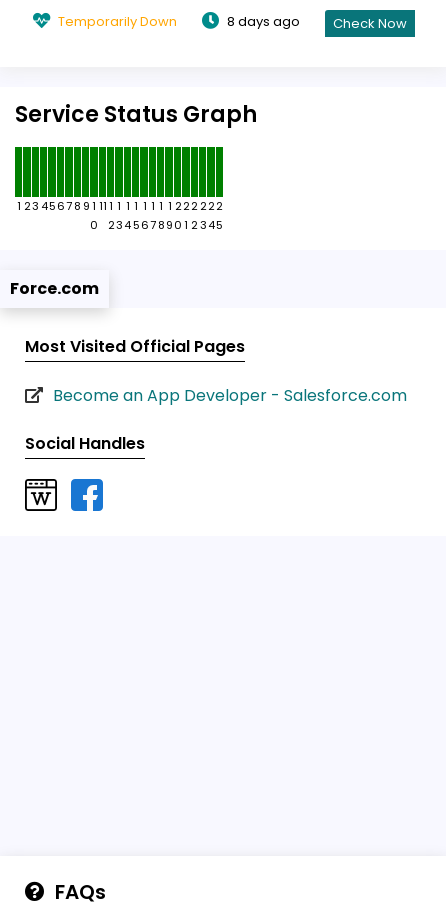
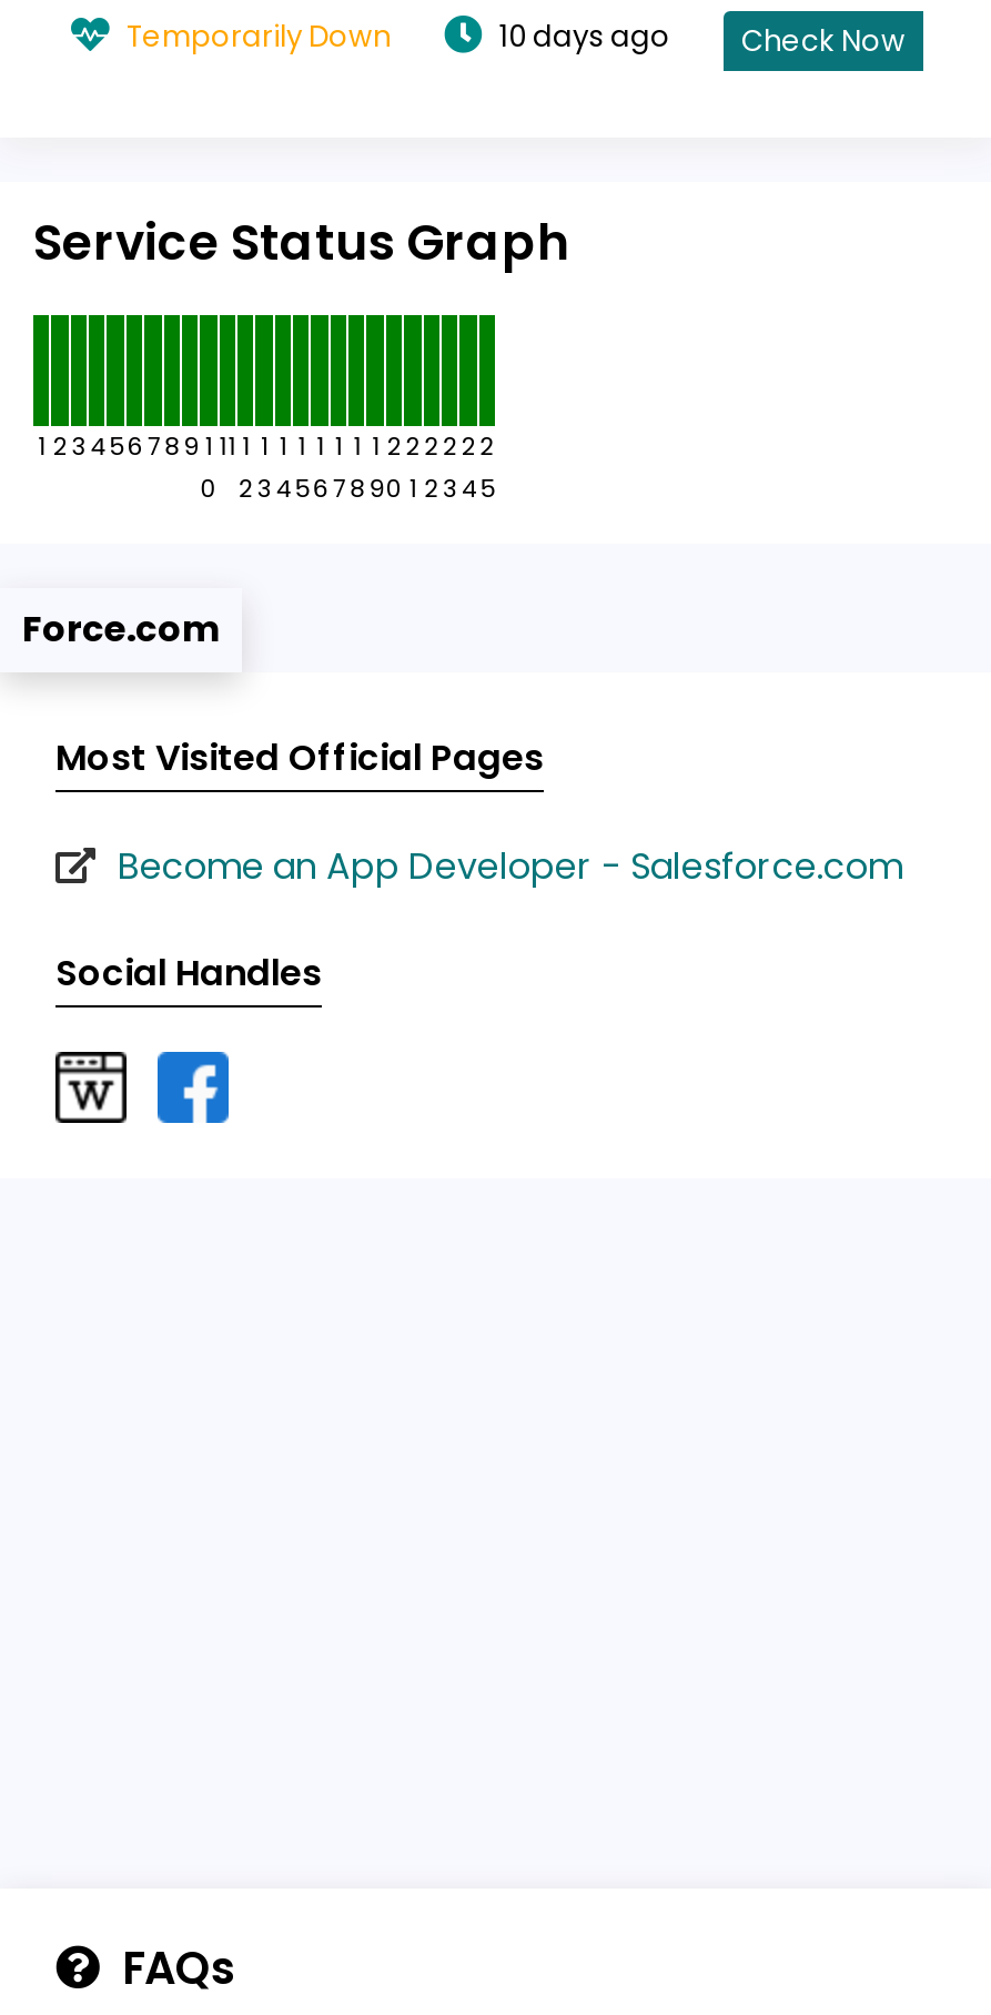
[224,12,407,33] 8 days ago Check Now -> [493,16,906,63] 10 days ago Check Now

